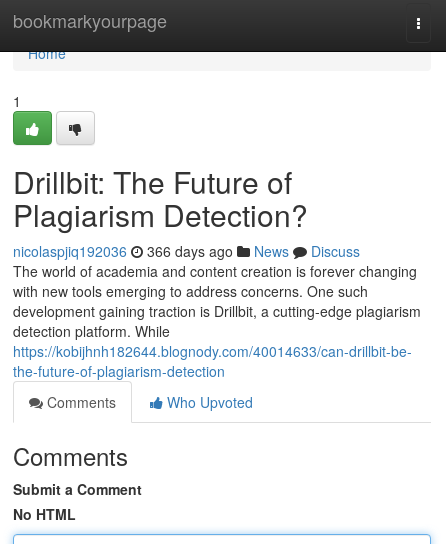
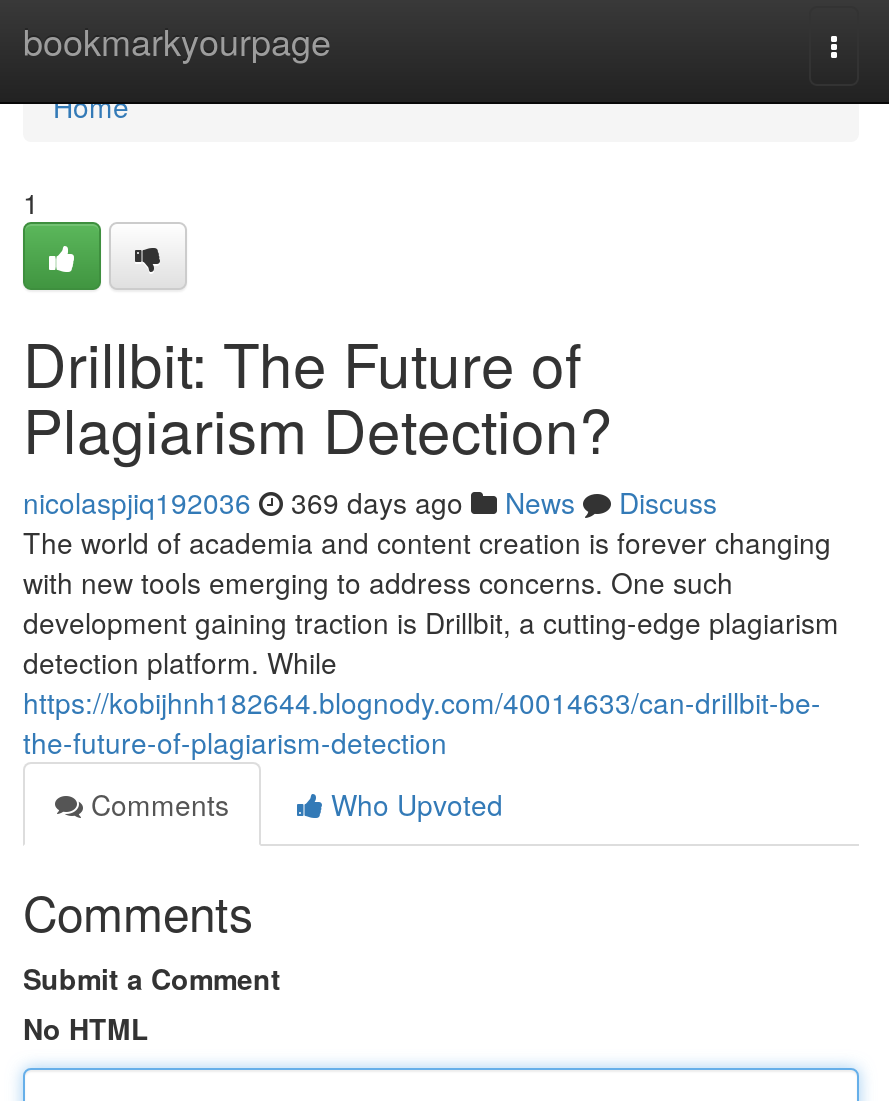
[13,241,360,261] nicolaspjiq192036 366 days ago News Discuss -> [23,482,717,522] nicolaspjiq192036 369 days ago News Discuss

